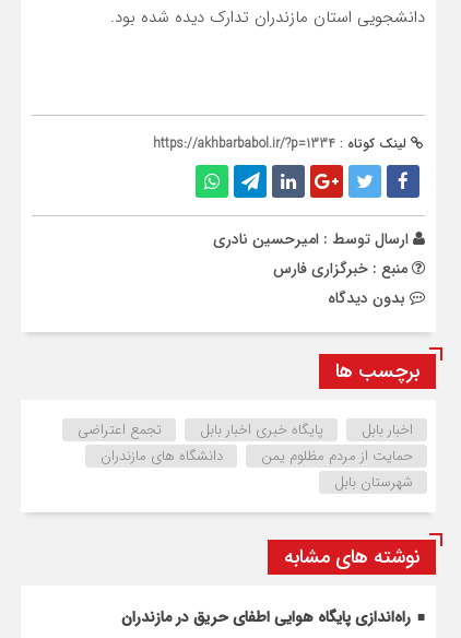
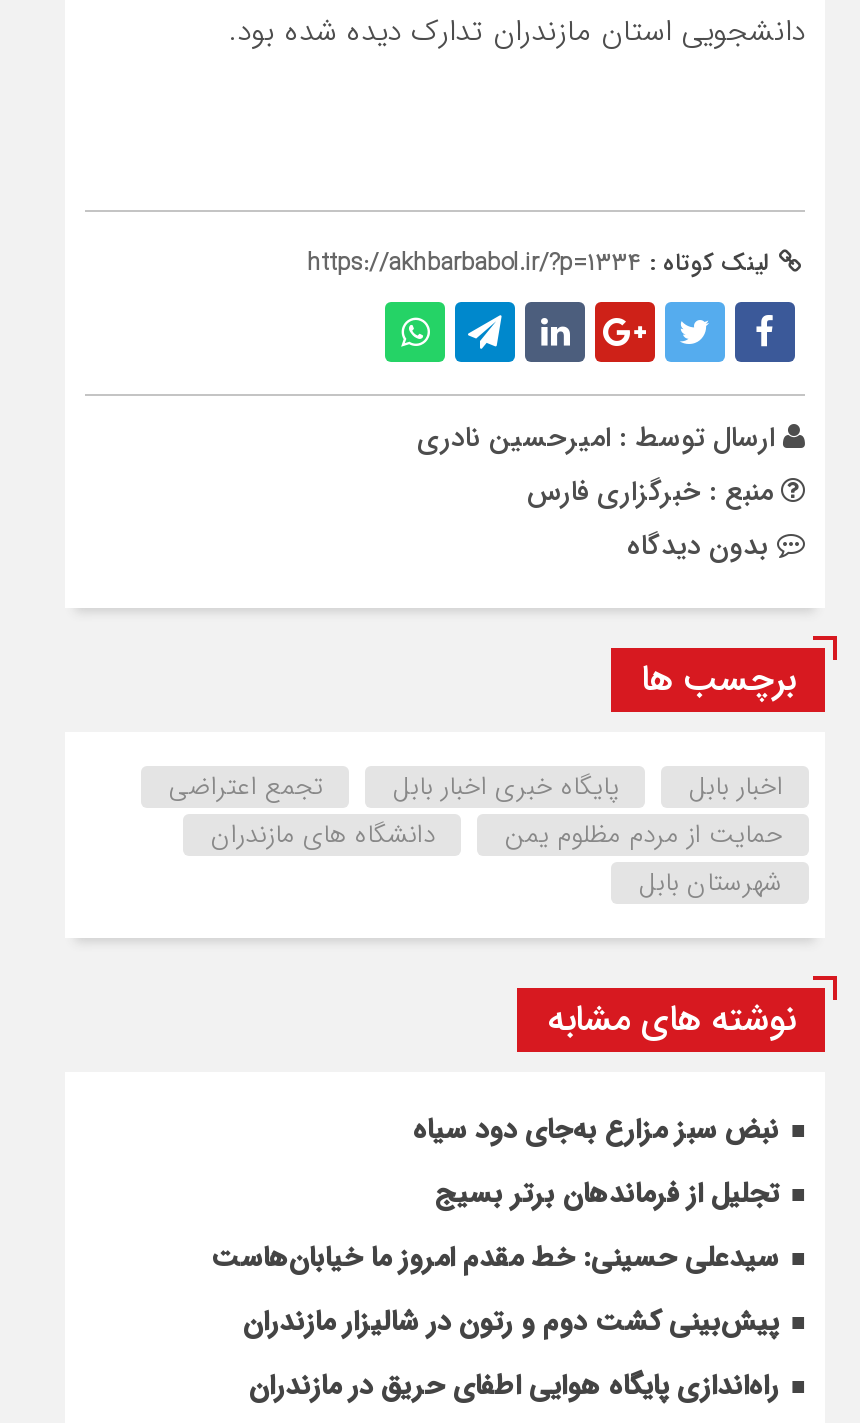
none -> [211,1108,779,1344] نبض سبز مزارع به‌جای دود سیاه | تجلیل از فرماندهان برتر بسیج | سیدعلی حسینی: خط مقدم امروز ما خیابان‌هاست | پیش‌بینی کشت دوم و رتون در شالیزار مازندران

